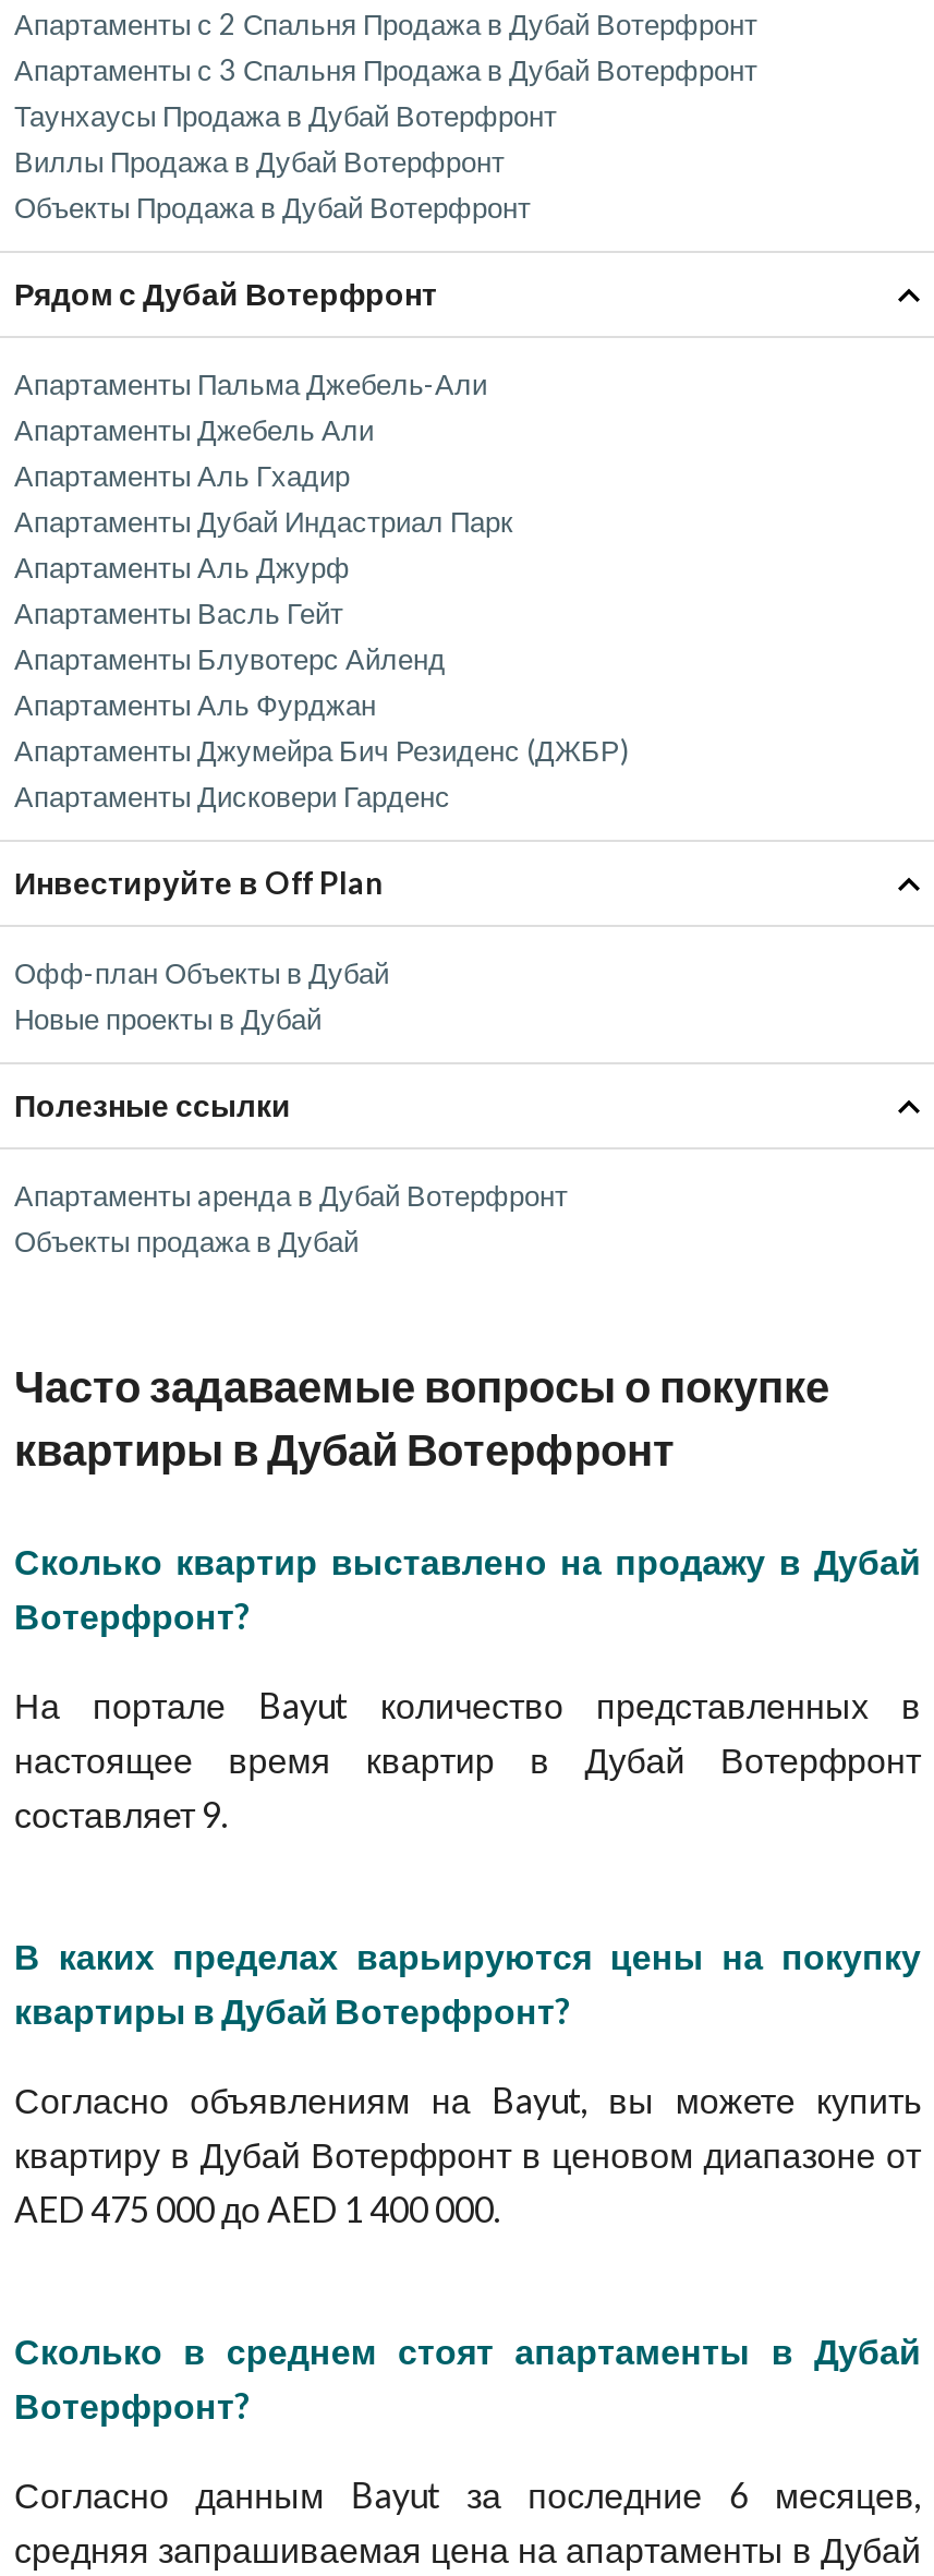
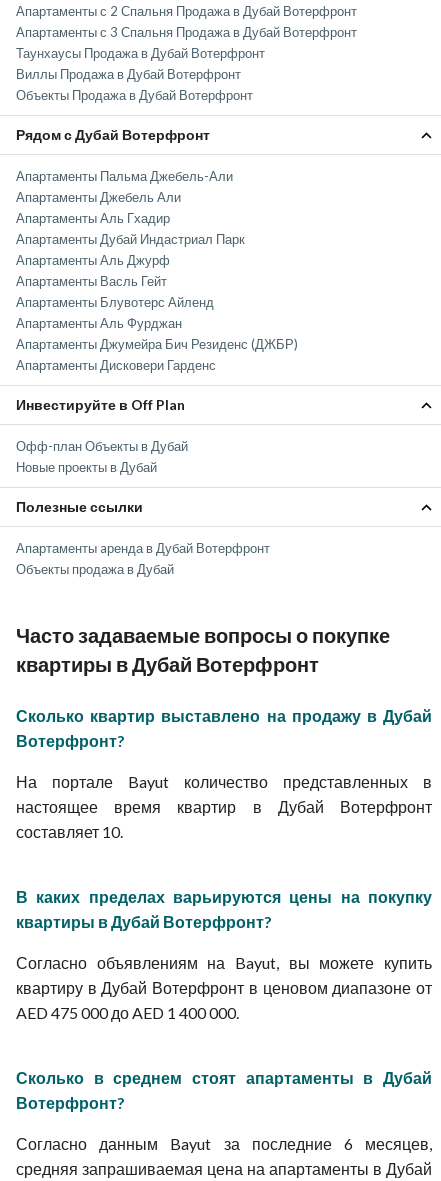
[14,1793,228,1834] составляет 9. -> [16,822,123,841] составляет 10.

